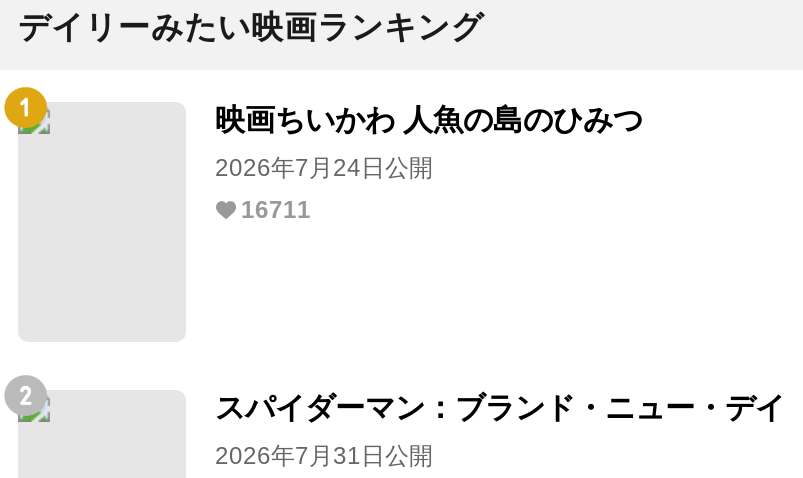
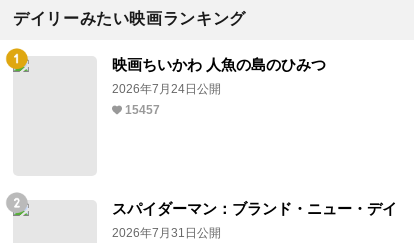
[241,197,311,225] 16711 -> [124,102,159,116] 15457

